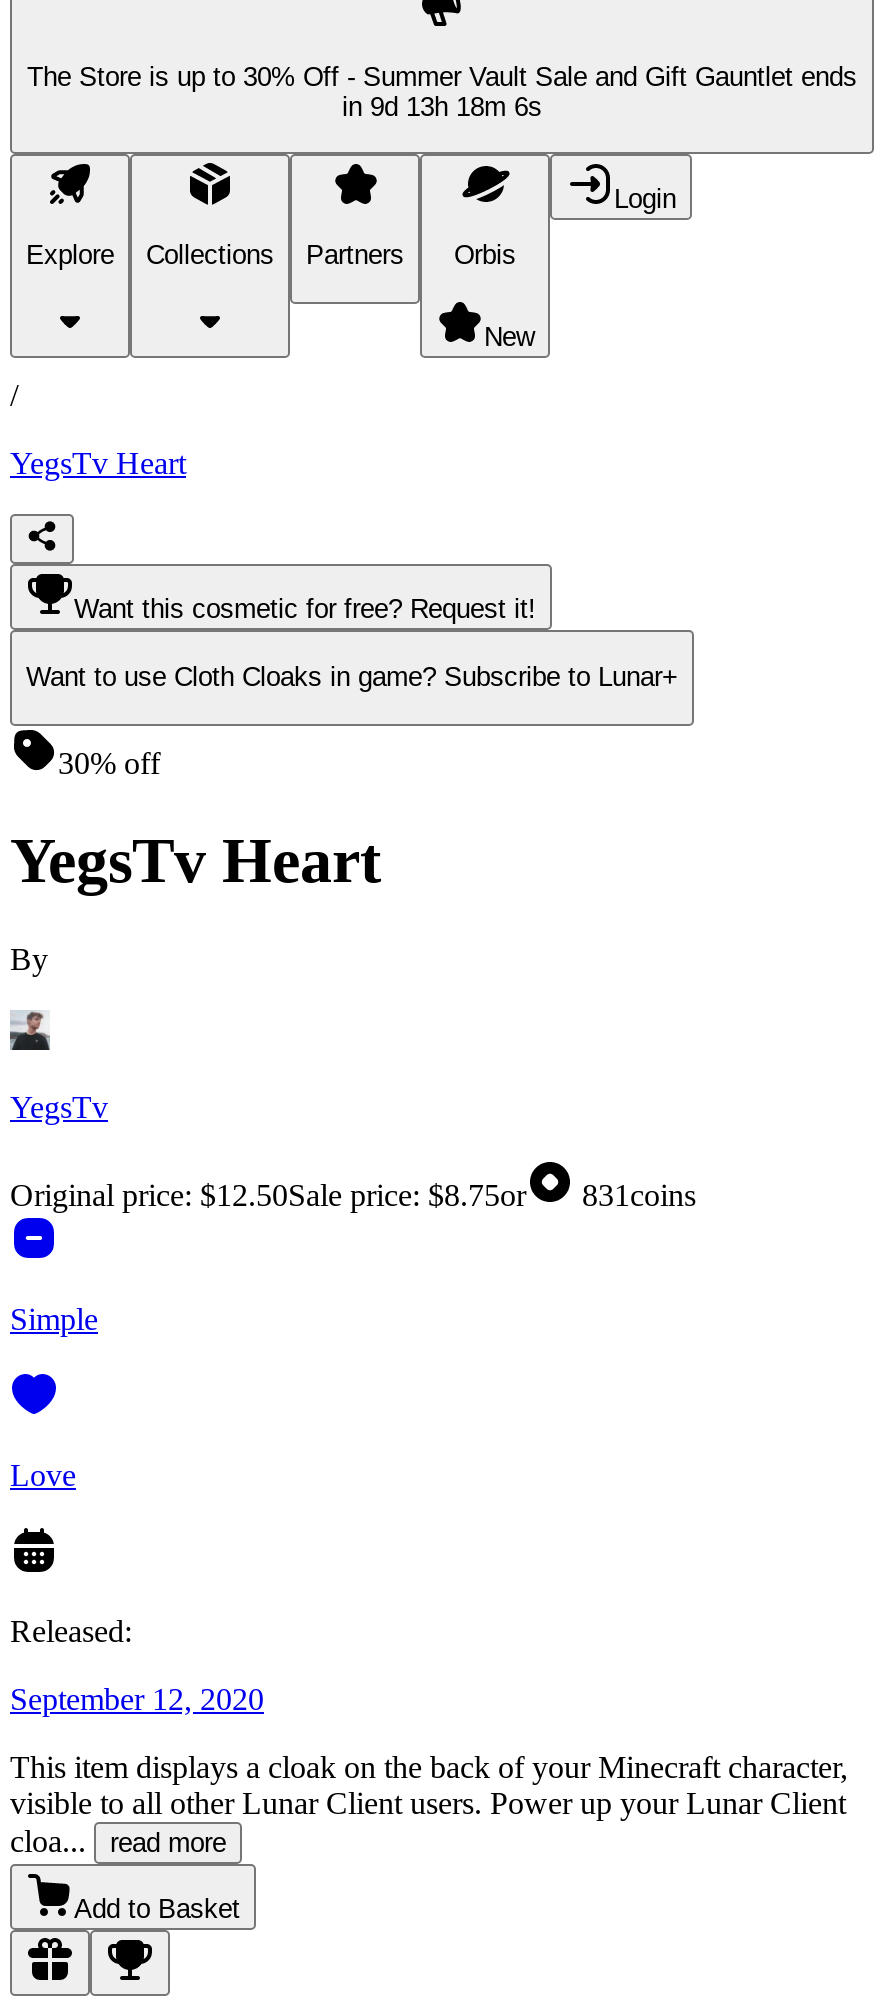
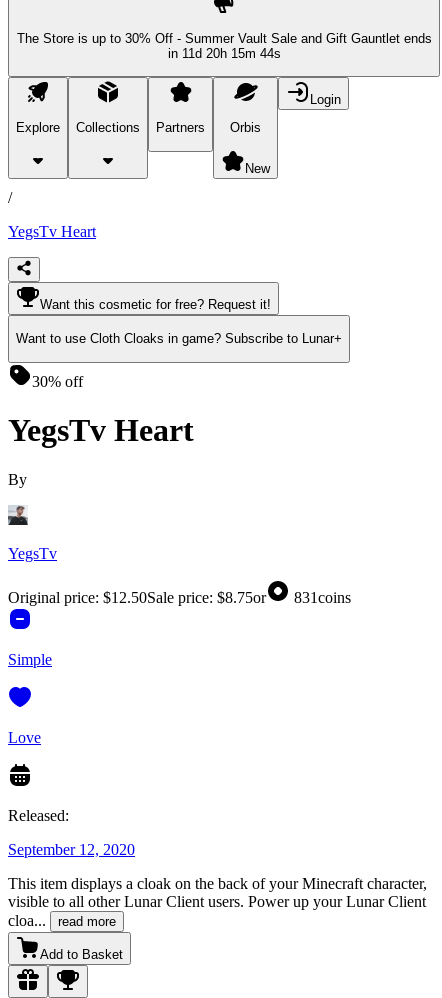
[342,91,542,121] in 9d 13h 18m 6s -> [167,46,280,61] in 11d 20h 15m 44s

